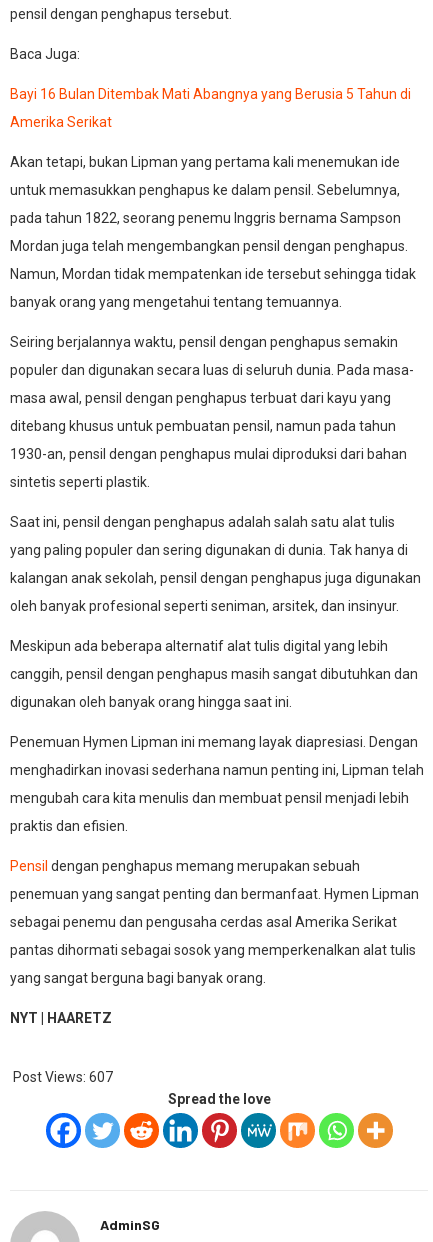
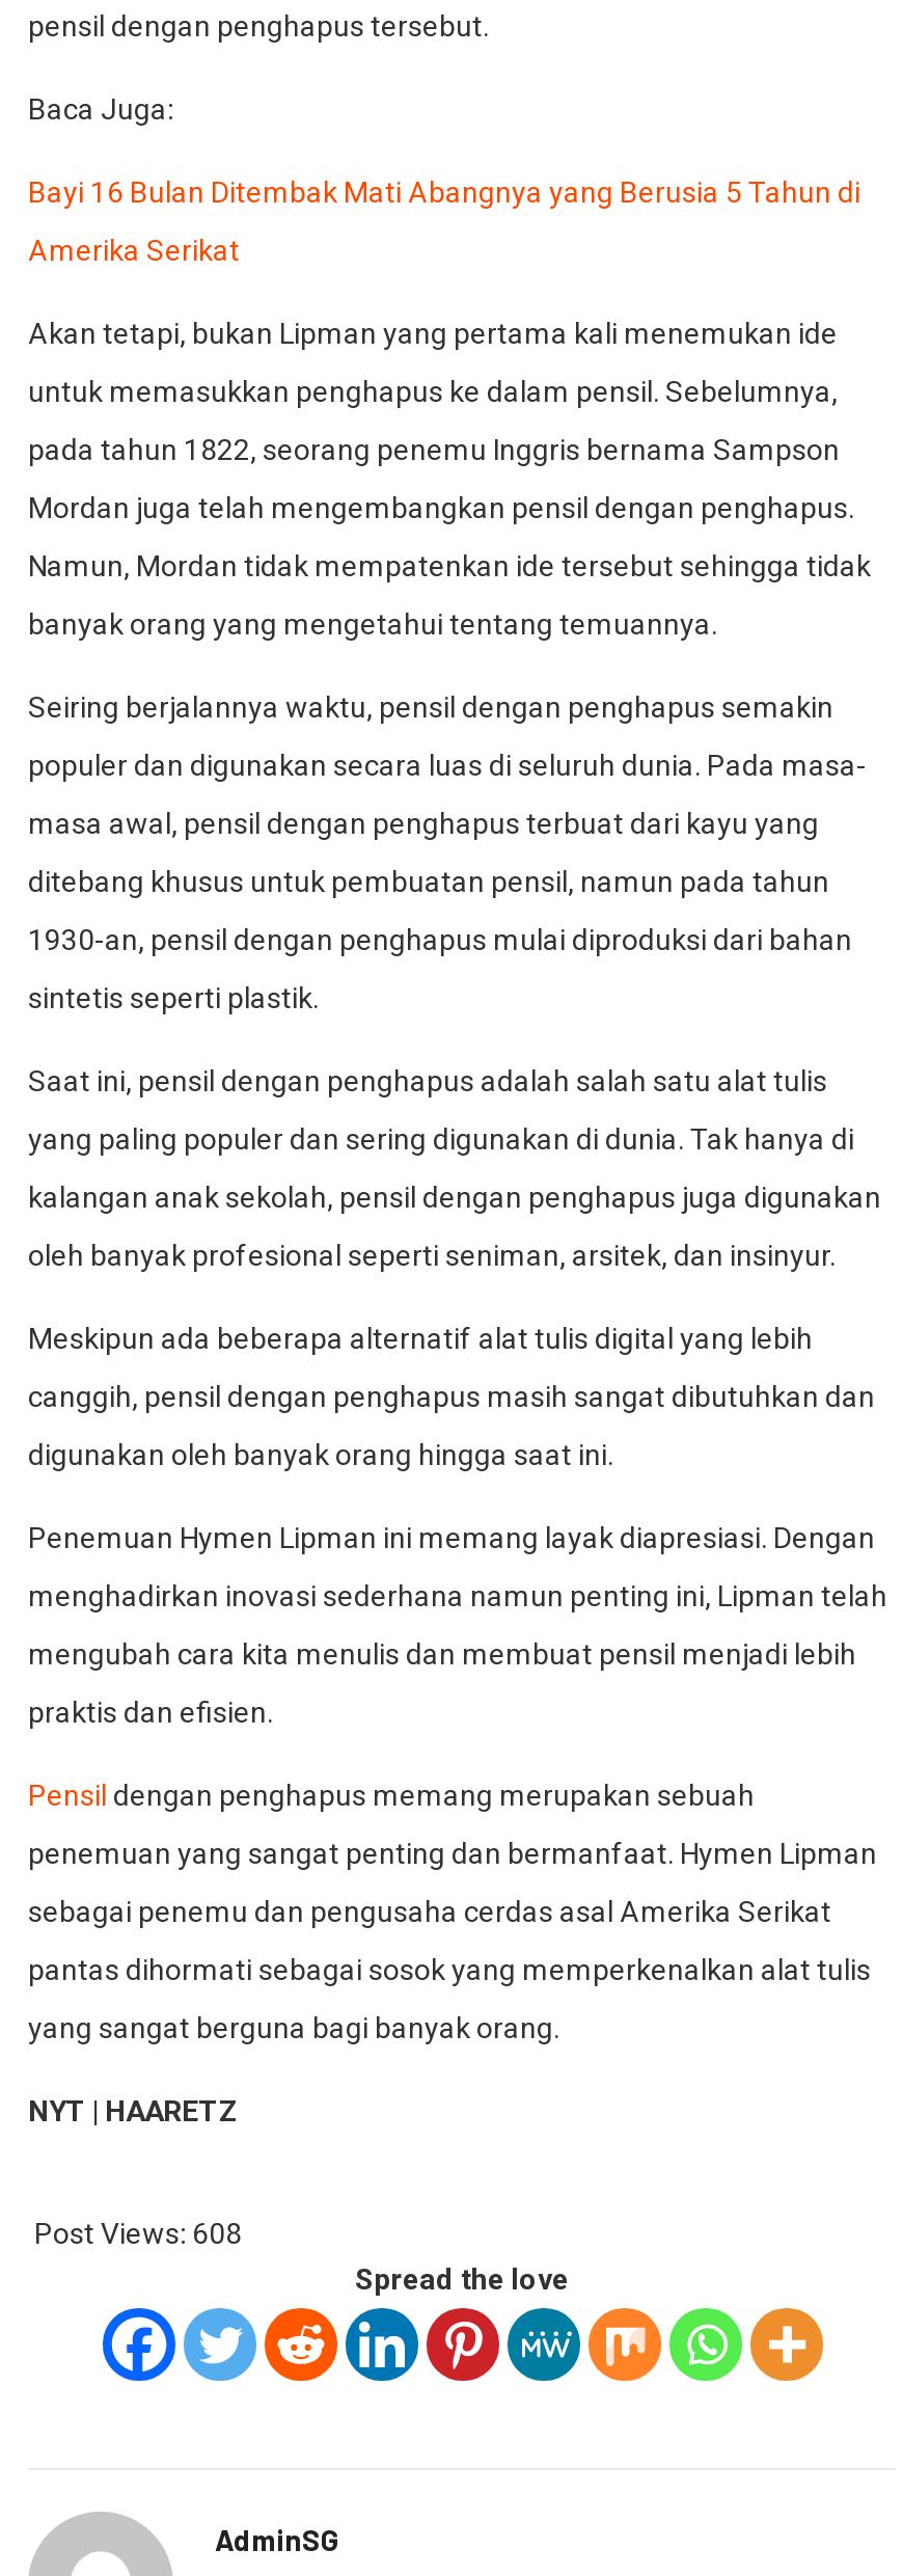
[13,1069,113,1085] Post Views: 607 -> [34,2217,242,2250] Post Views: 608

